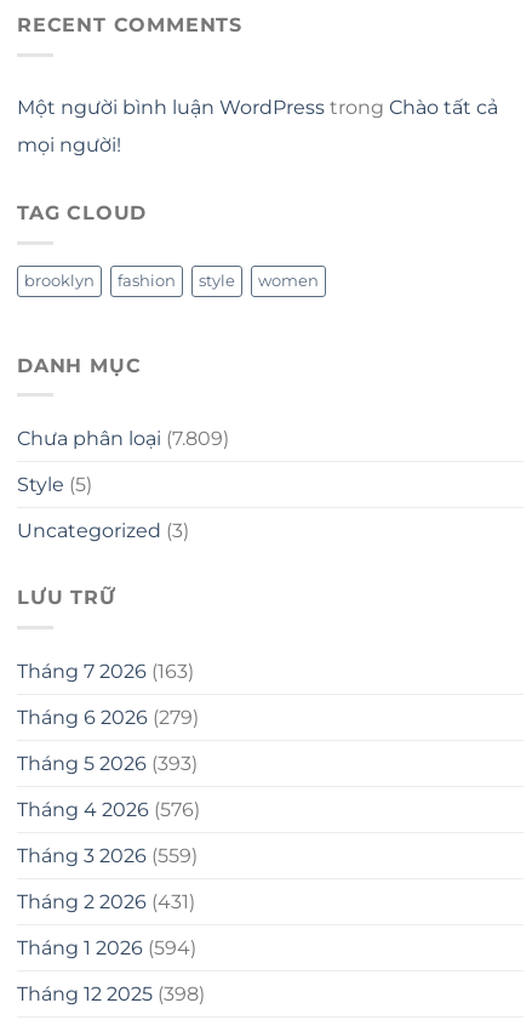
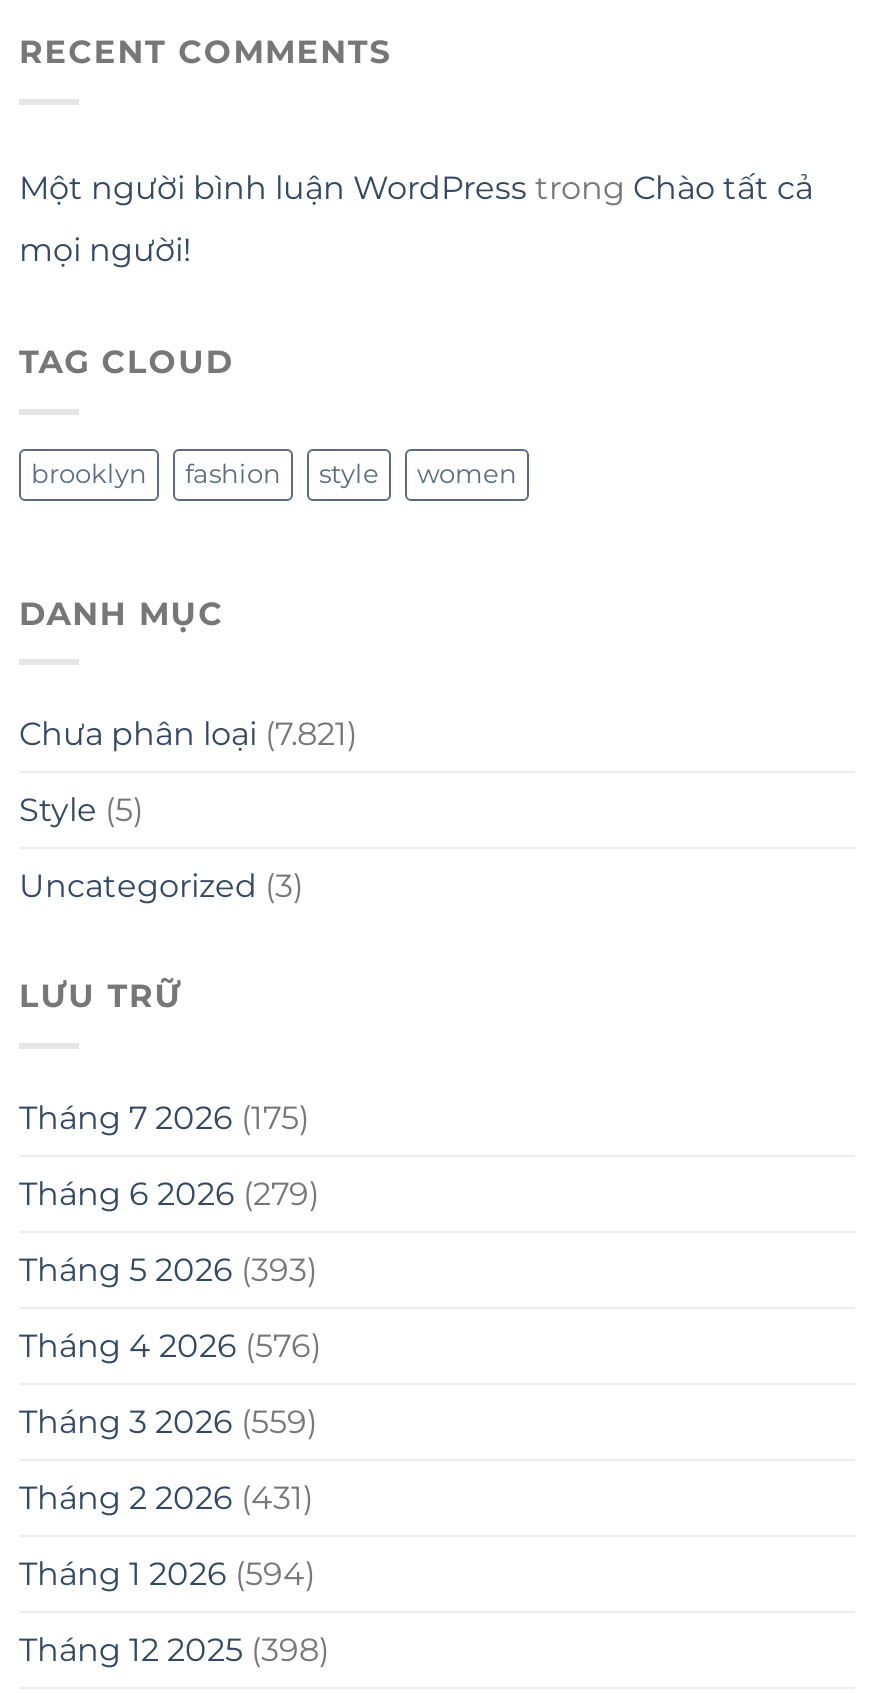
[17,427,229,450] Chưa phân loại (7.809) -> [19,715,357,753] Chưa phân loại (7.821)
[17,659,194,682] Tháng 7 2026 (163) -> [19,1098,309,1136] Tháng 7 2026 (175)

